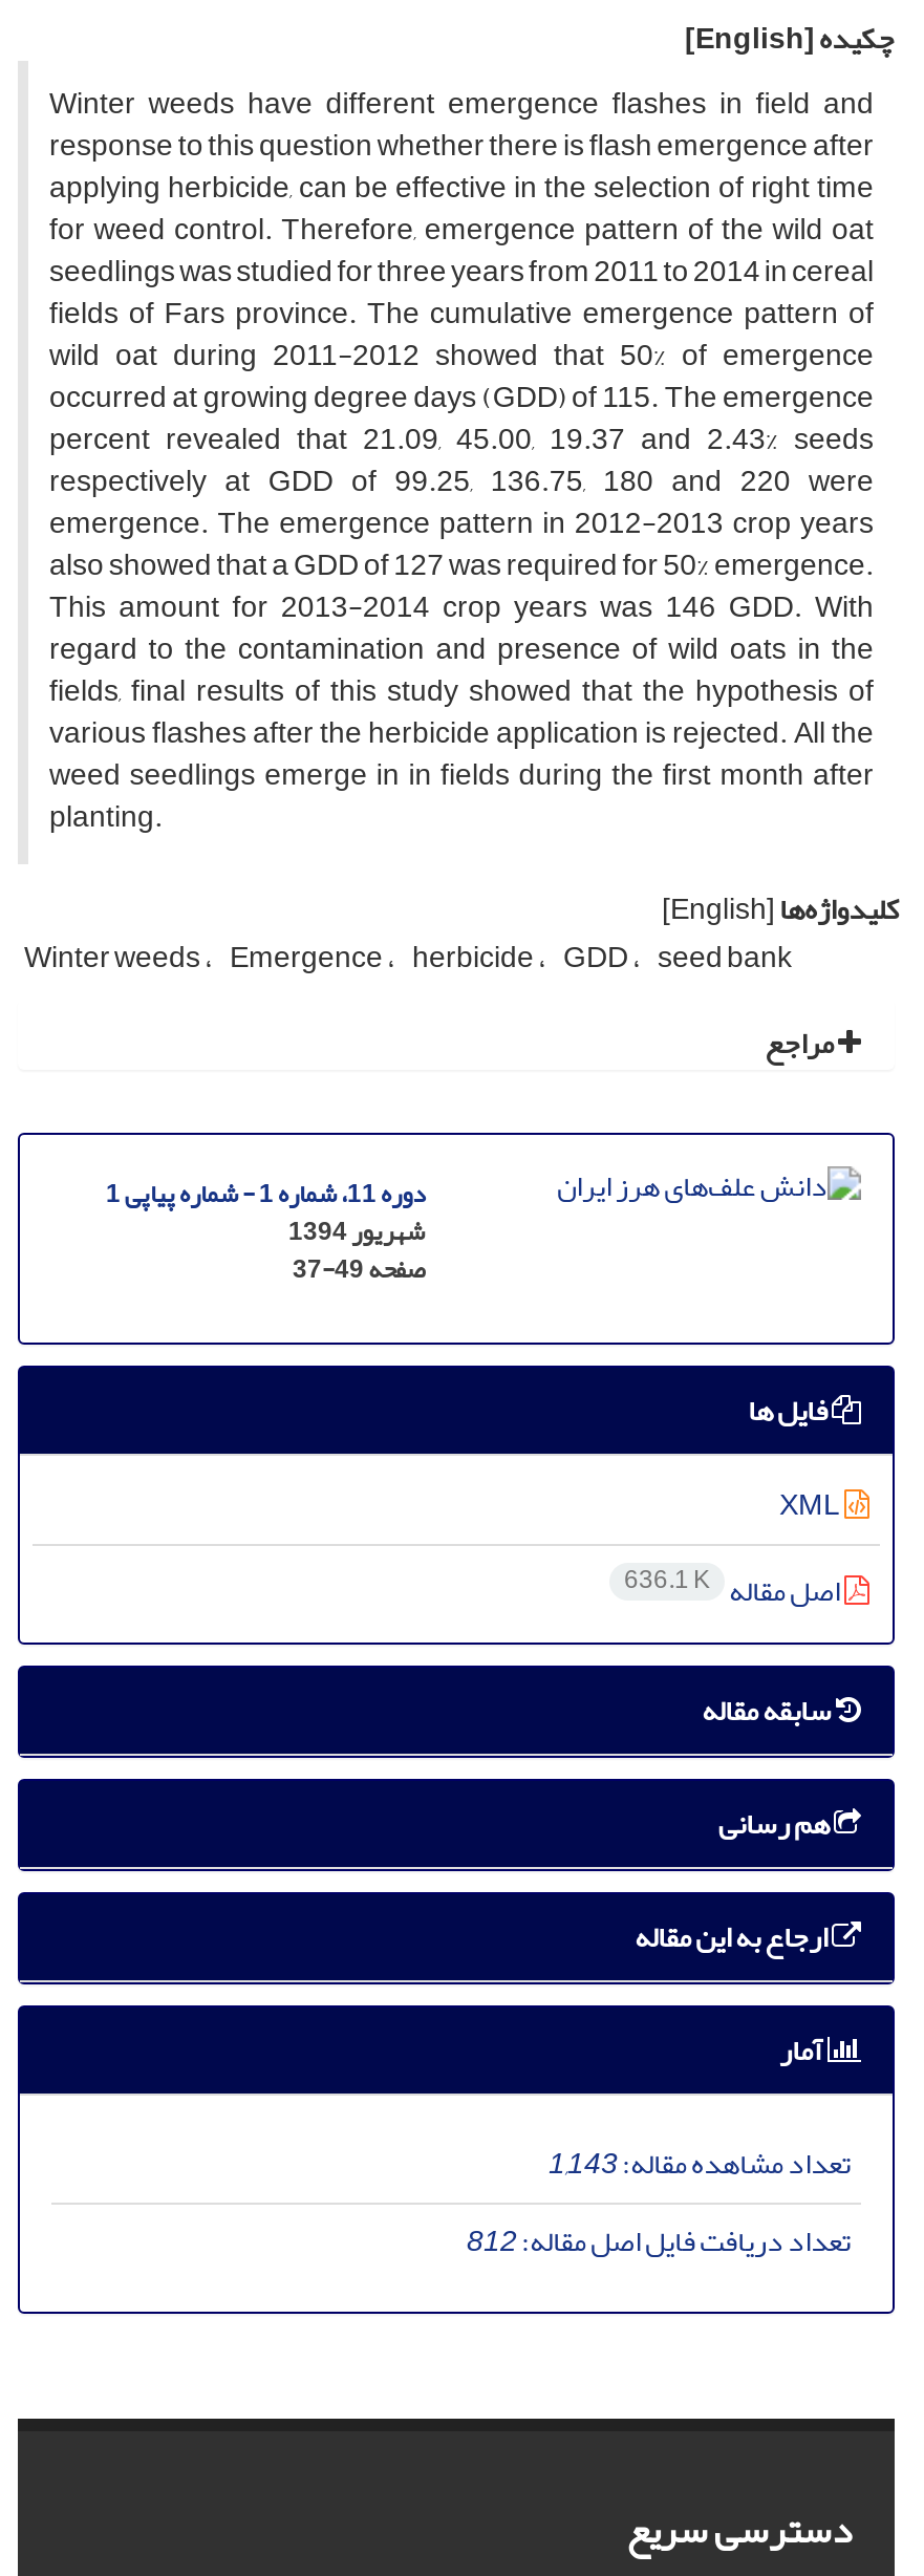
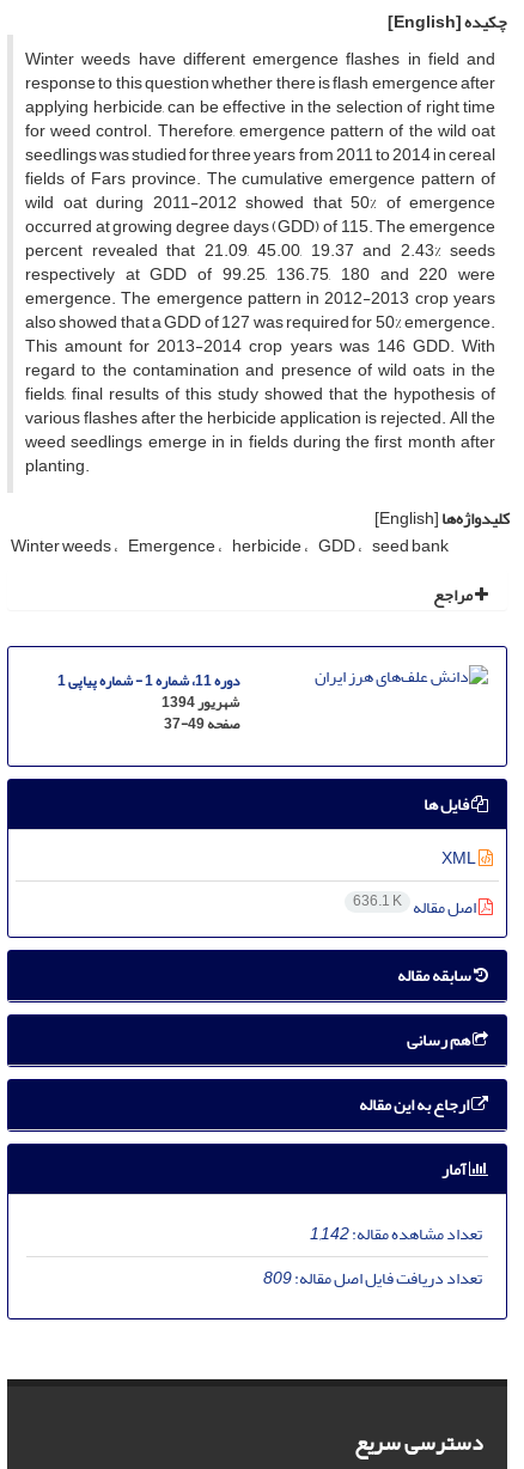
[549,2135,851,2191] تعداد مشاهده مقاله:1,143 -> [310,1217,482,1250] تعداد مشاهده مقاله:1,142
[467,2212,851,2269] تعداد دریافت فایل اصل مقاله:812 -> [263,1262,482,1294] تعداد دریافت فایل اصل مقاله:809

